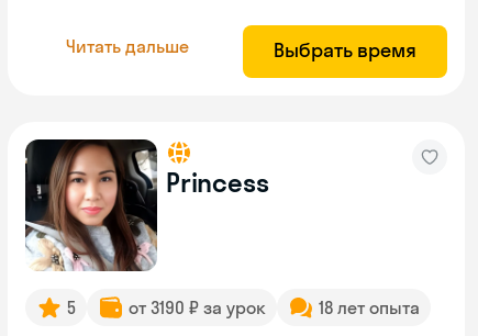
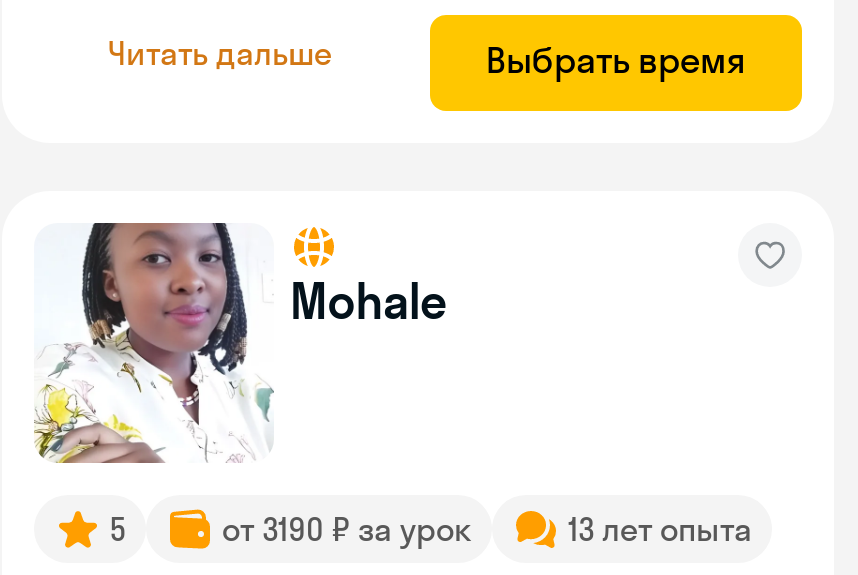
[24,138,269,272] [image] | Princess -> [34,221,448,465] [image] | Mohale
[319,296,420,318] 18 лет опыта -> [568,509,752,549] 13 лет опыта

